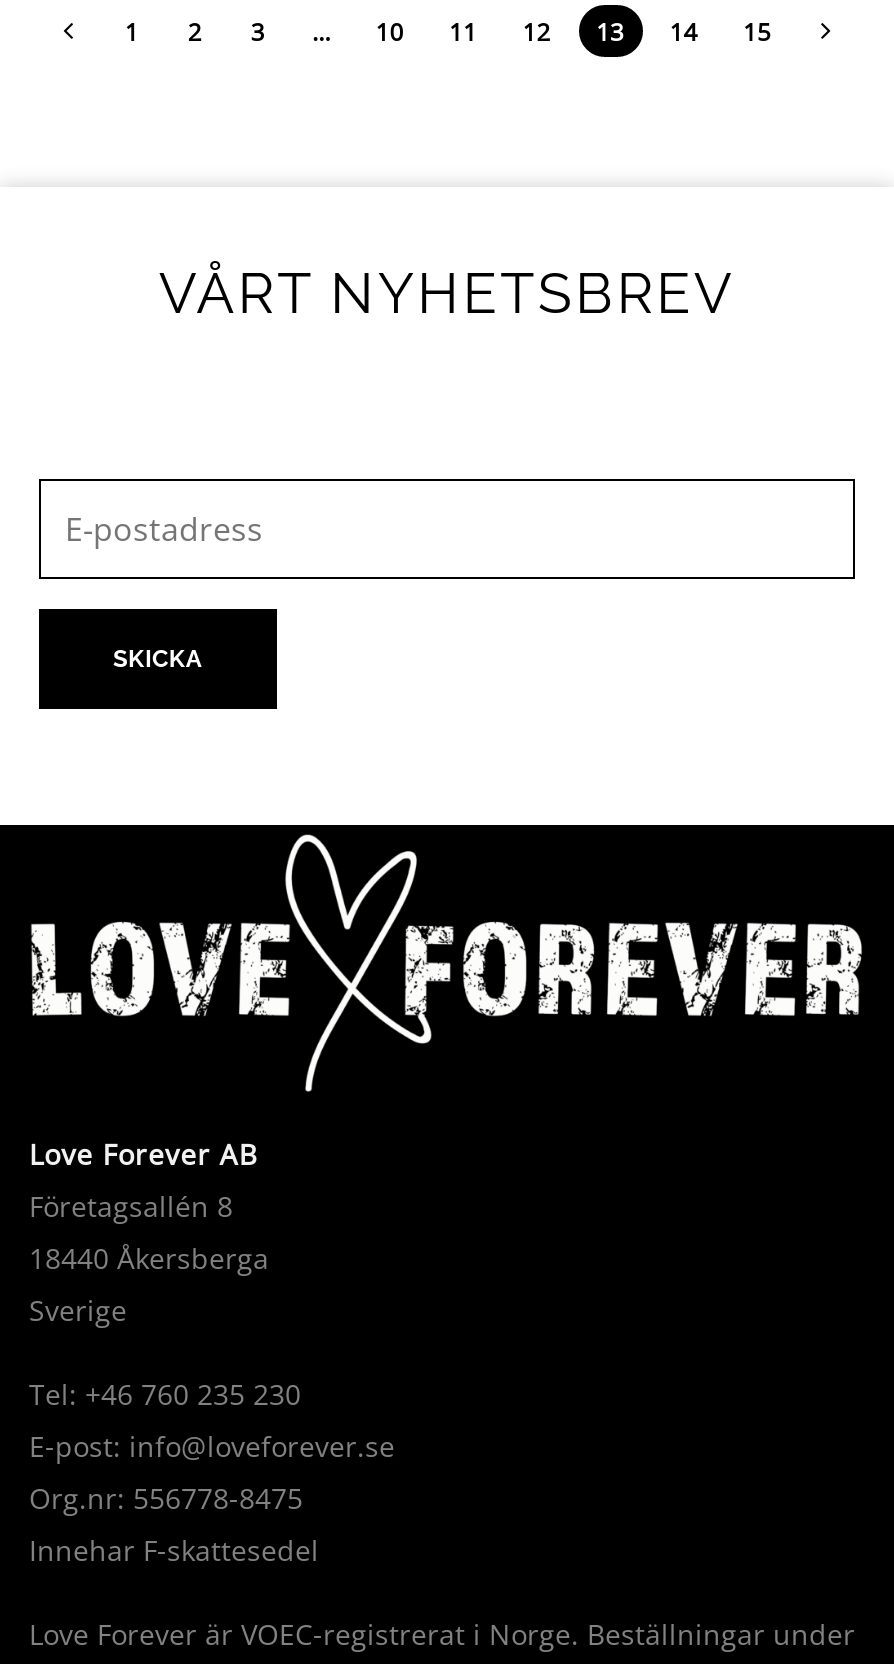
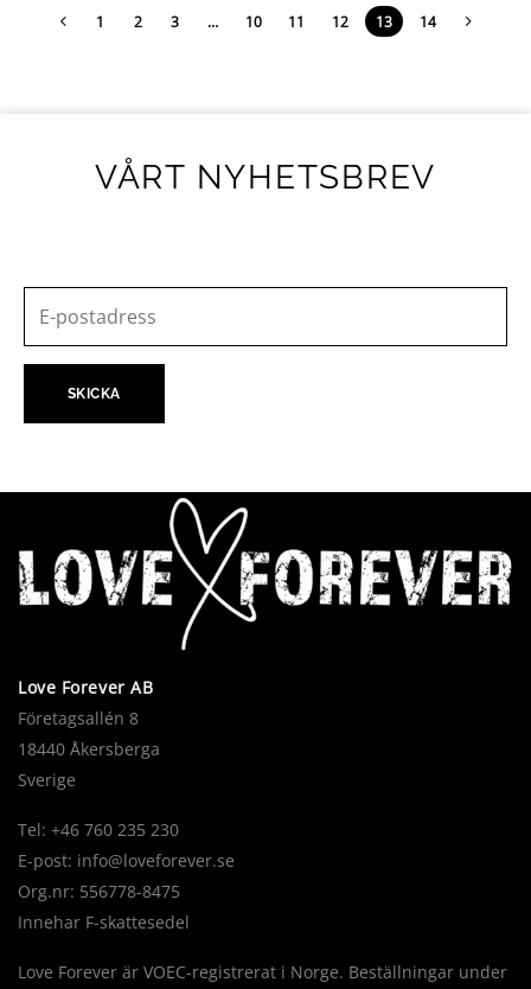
[743,14,771,46] 15 -> none

